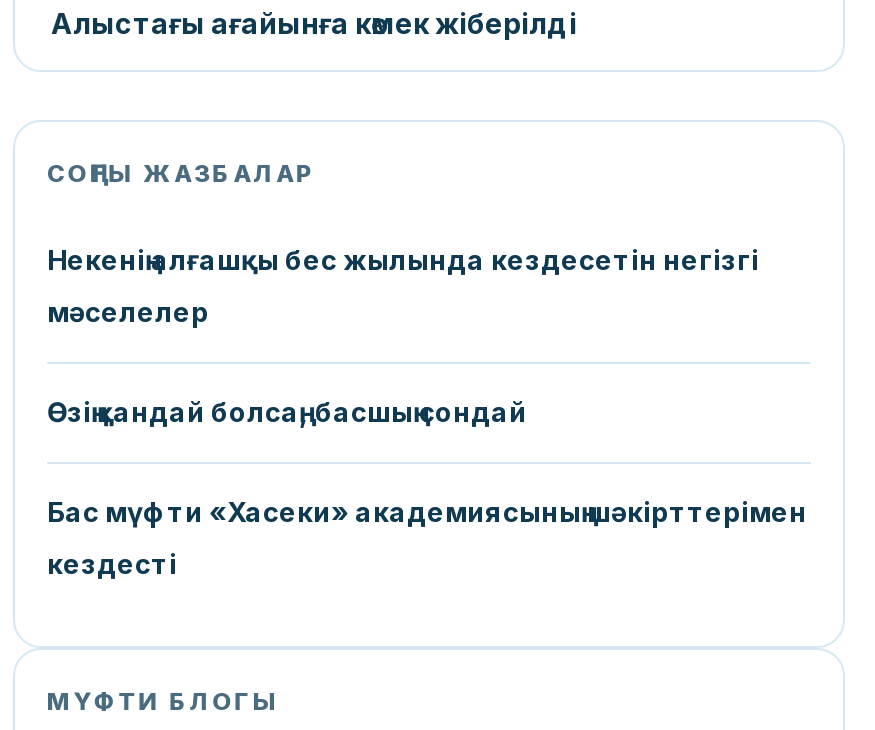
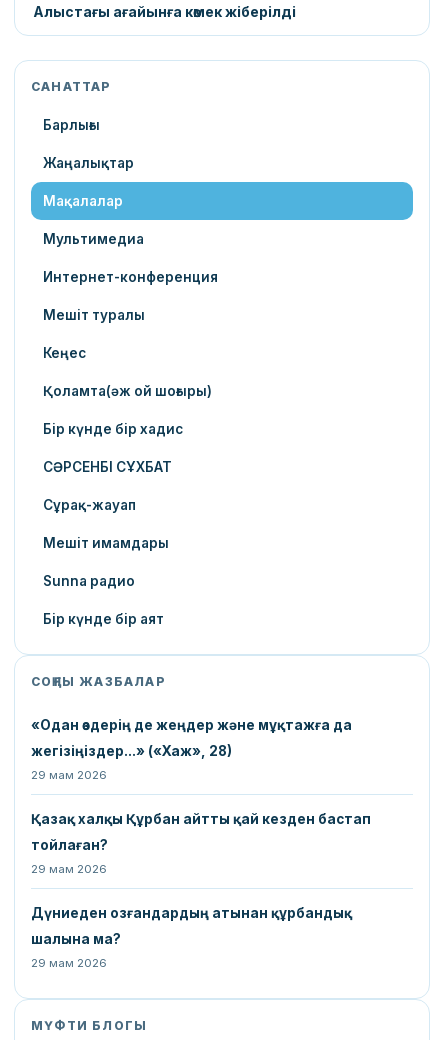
none -> [31,79,218,627] САНАТТАР | Барлығы | Жаңалықтар | Мақалалар | Мультимедиа | Интернет-конференция | Мешіт туралы | Кеңес | Қоламта(әж ой шоғыры) | Бір күнде бір хадис | СӘРСЕНБІ СҰХБАТ | Сұрақ-жауап | Мешіт имамдары | Sunna радио | Бір күнде бір аят
[47,244,807,580] Некенің алғашқы бес жылында кездесетін негізгі | мәселелер | Өзің қандай болсаң, басшың сондай | Бас мүфти «Хасеки» академиясының шәкірттерімен | кездесті -> [31,717,371,970] «Одан өздерің де жеңдер жəне мұқтажға да | жегізіңіздер...» («Хаж», 28) | 29 мам 2026 | Қазақ халқы Құрбан айтты қай кезден бастап | тойлаған? | 29 мам 2026 | Дүниеден озғандардың атынан құрбандық | шалына ма? | 29 мам 2026

